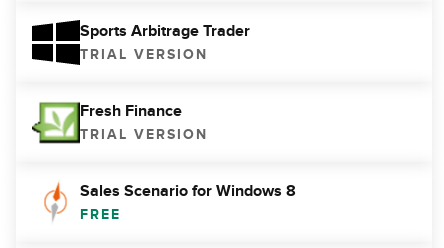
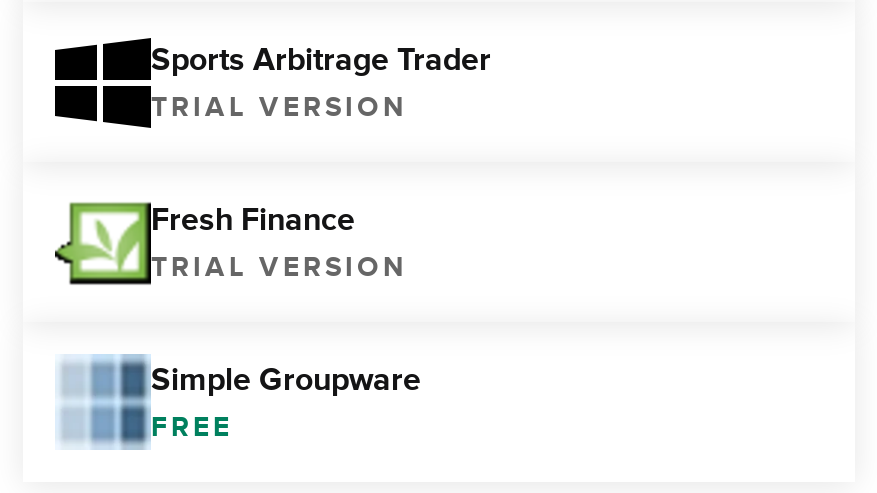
[34,179,296,225] [image] | Sales Scenario for Windows 8 -> [57,354,421,450] [image] | Simple Groupware

